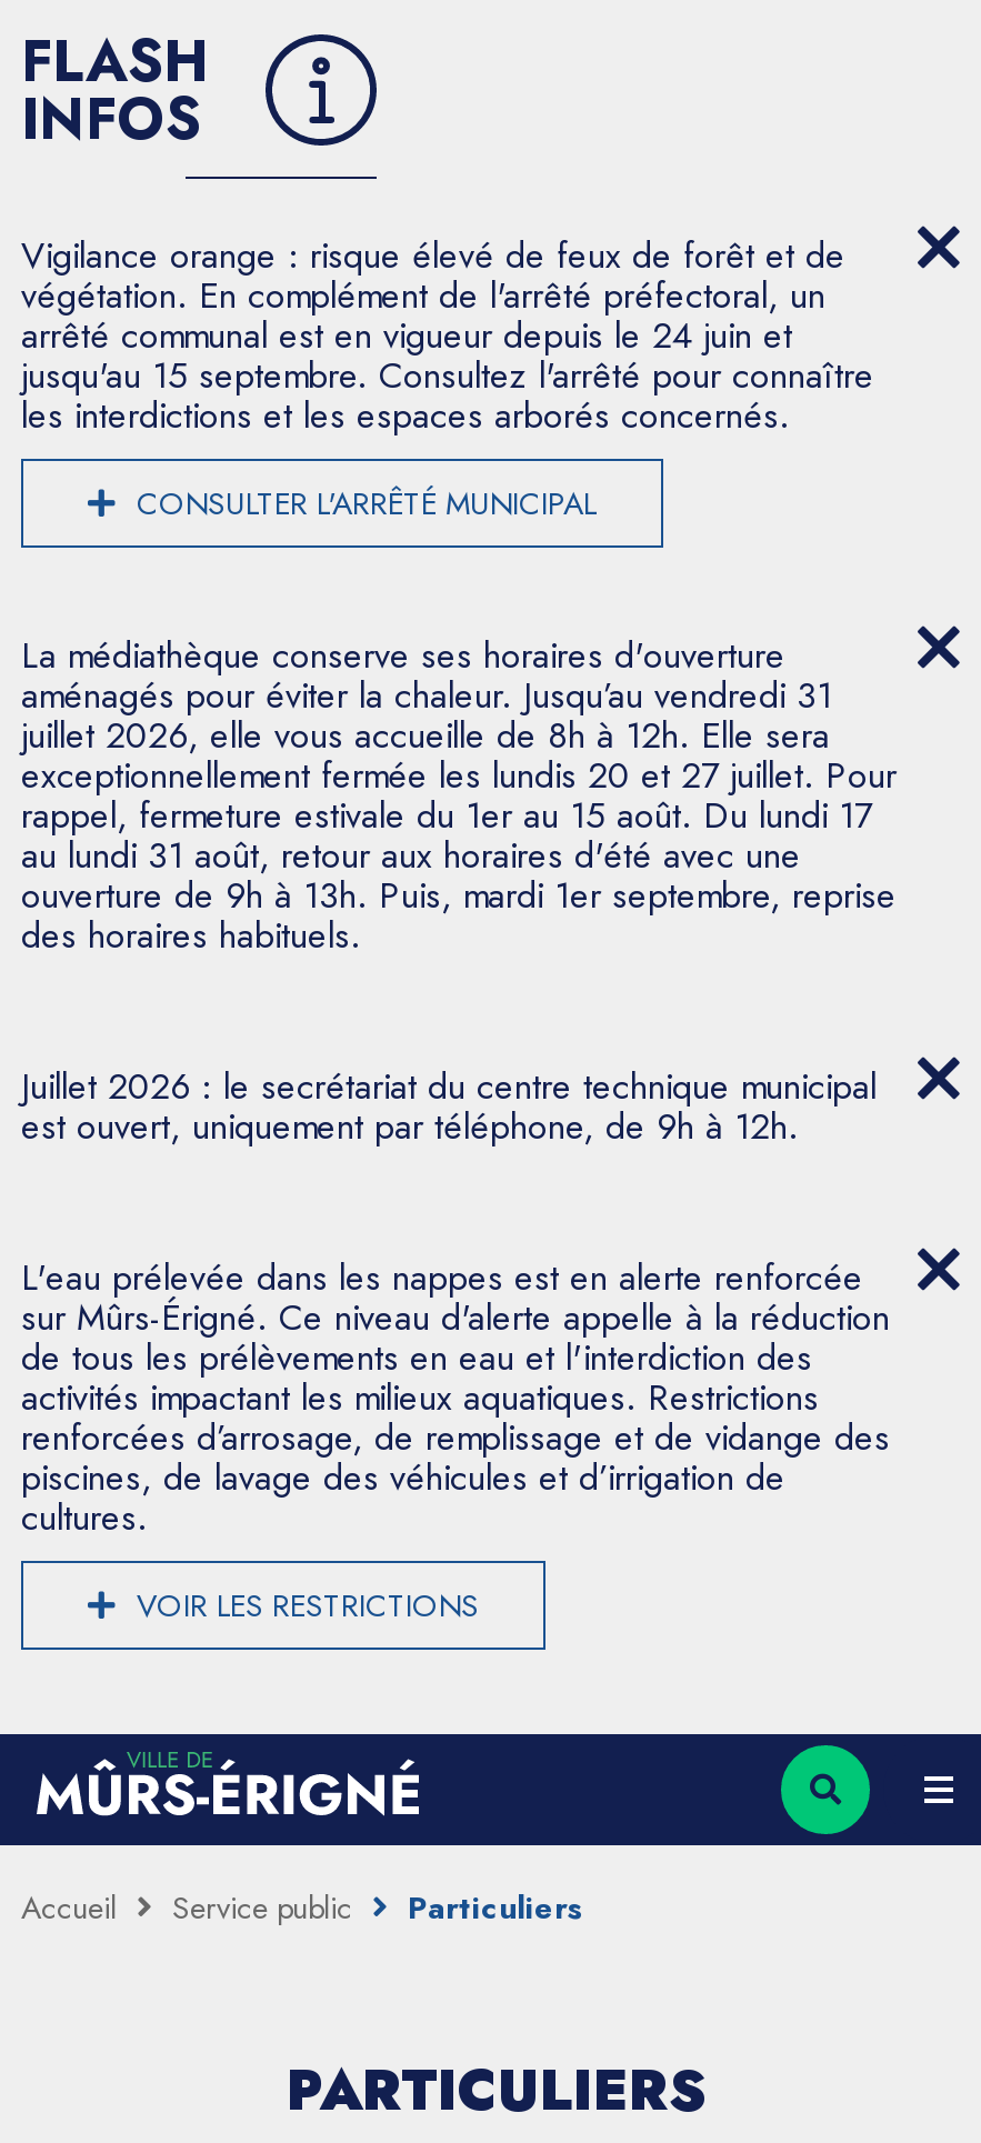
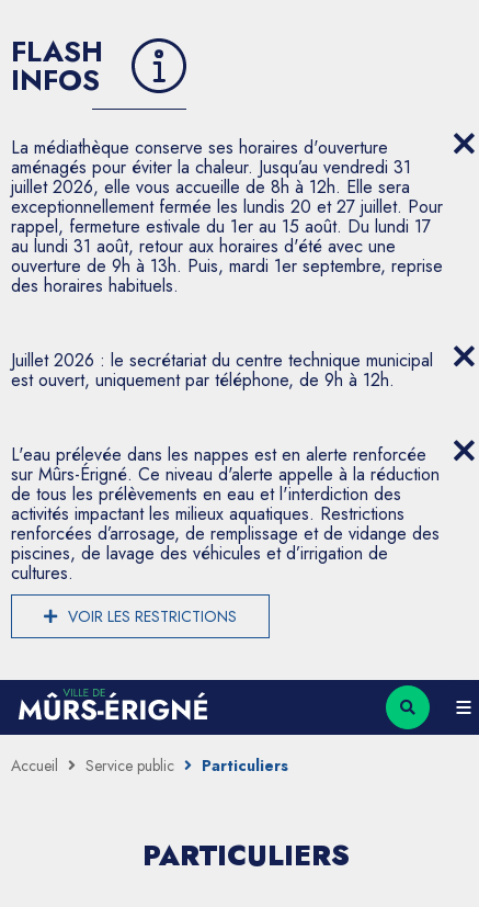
[21,230,874,525] Vigilance orange : risque élevé de feux de forêt et de | végétation. En complément de l'arrêté préfectoral, un | arrêté communal est en vigueur depuis le 24 juin et | jusqu'au 15 septembre. Consultez l'arrêté pour connaître | les interdictions et les espaces arborés concernés. | CONSULTER L'ARRÊTÉ MUNICIPAL -> none

